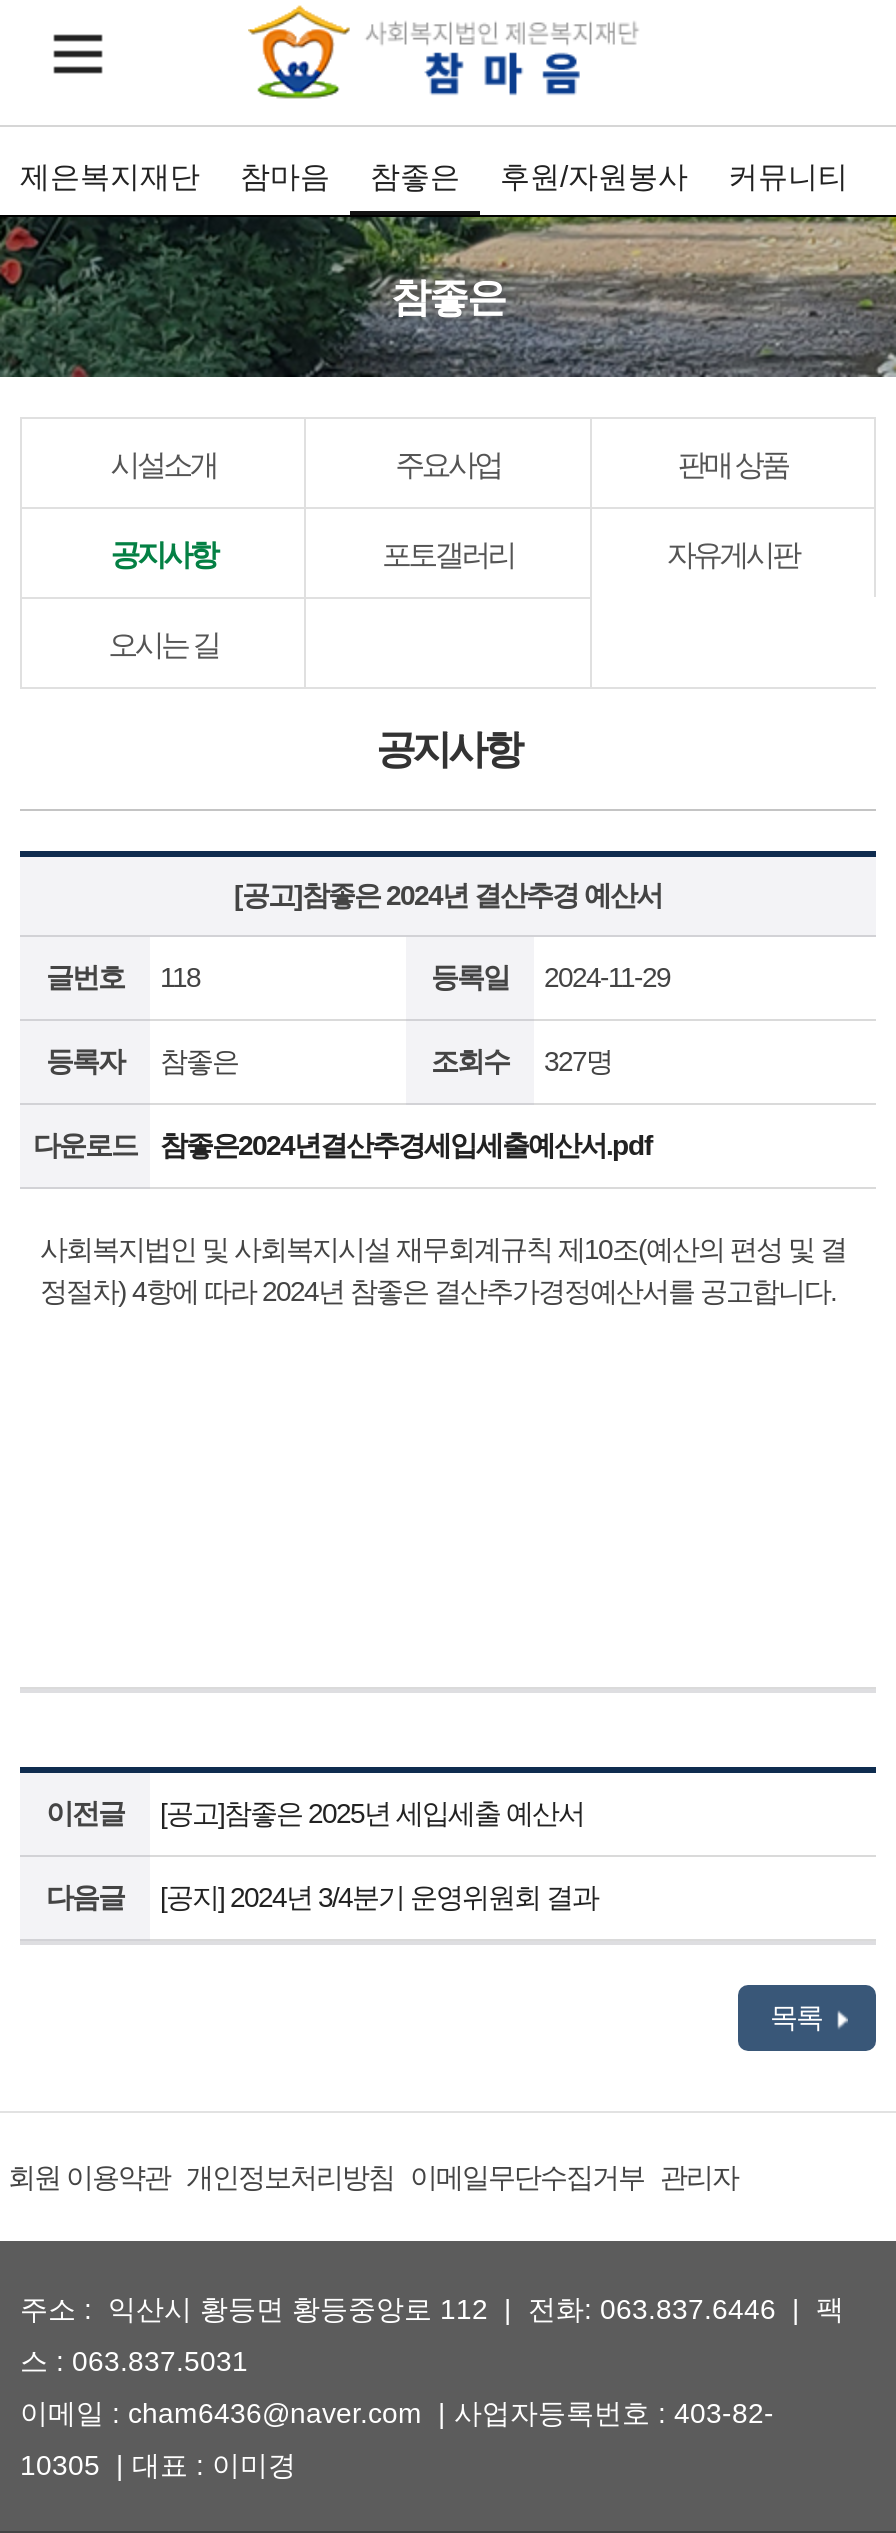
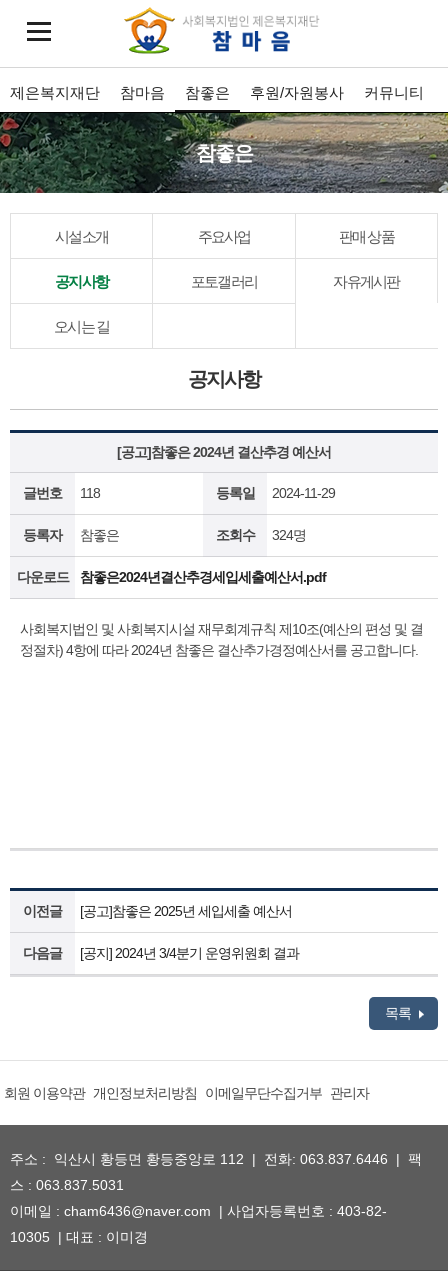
[431,1044,612,1076] 조회수 327명 -> [215,526,306,542] 조회수 324명

